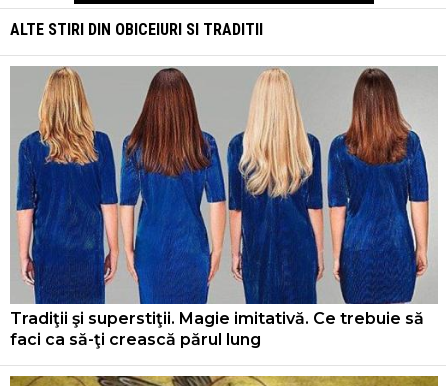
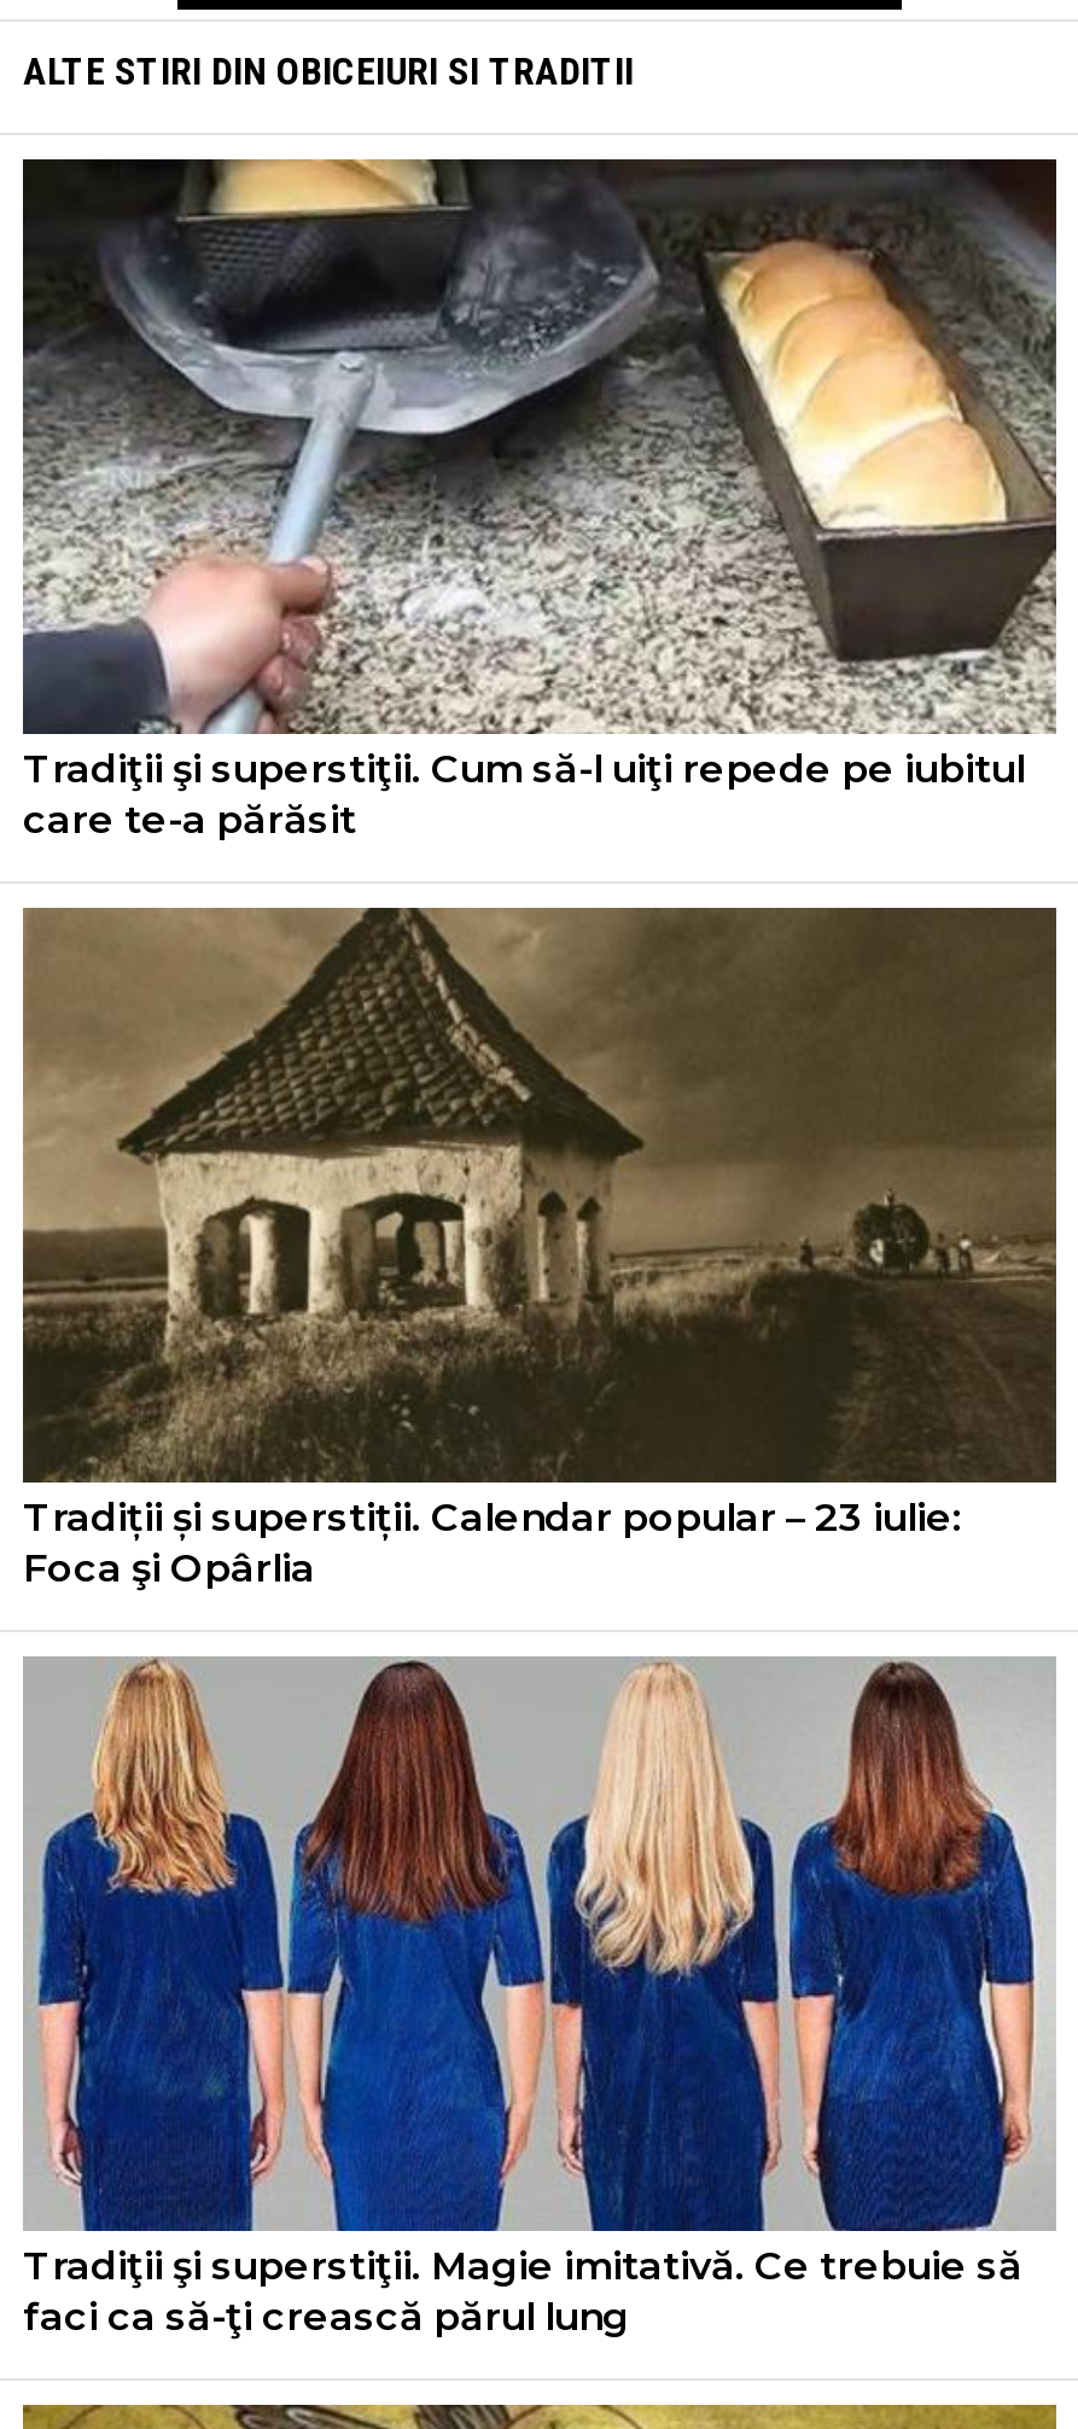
none -> [21,905,1056,1591] [image] | Tradiții și superstiții. Calendar popular – 23 iulie: | Foca şi Opârlia
none -> [23,157,1059,842] [image] | Tradiţii şi superstiţii. Cum să-l uiţi repede pe iubitul | care te-a părăsit

